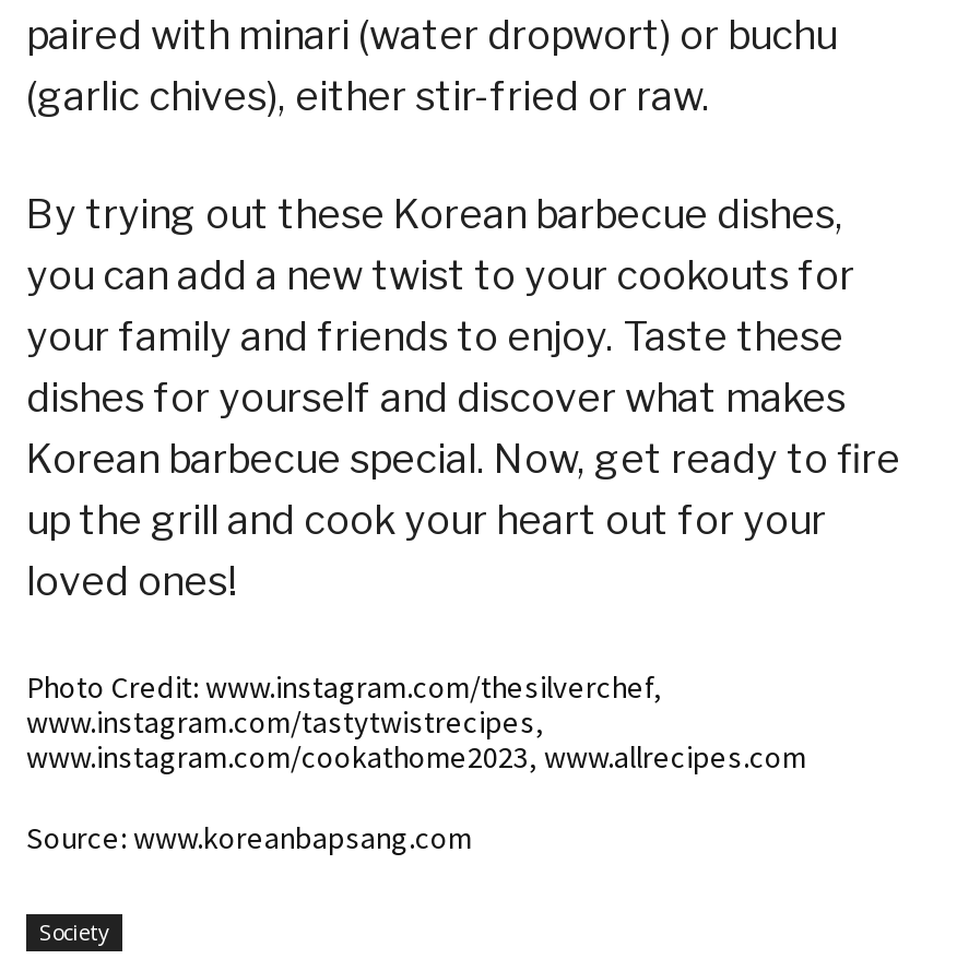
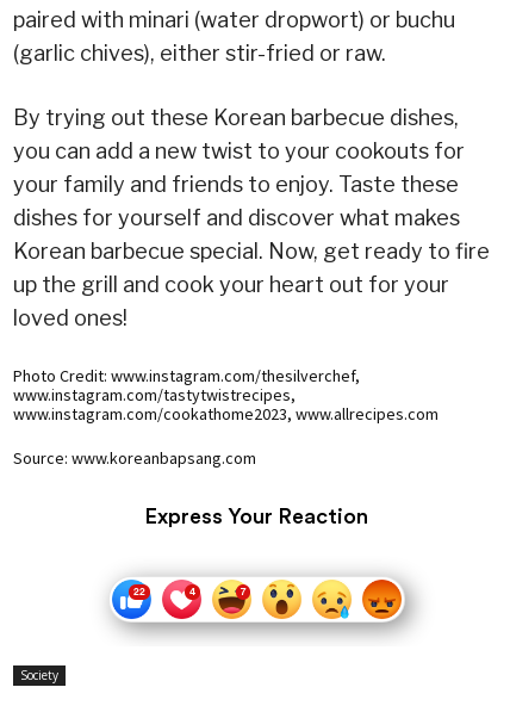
none -> [107,577,418,638] [image]
none -> [144,506,368,527] Express Your Reaction

